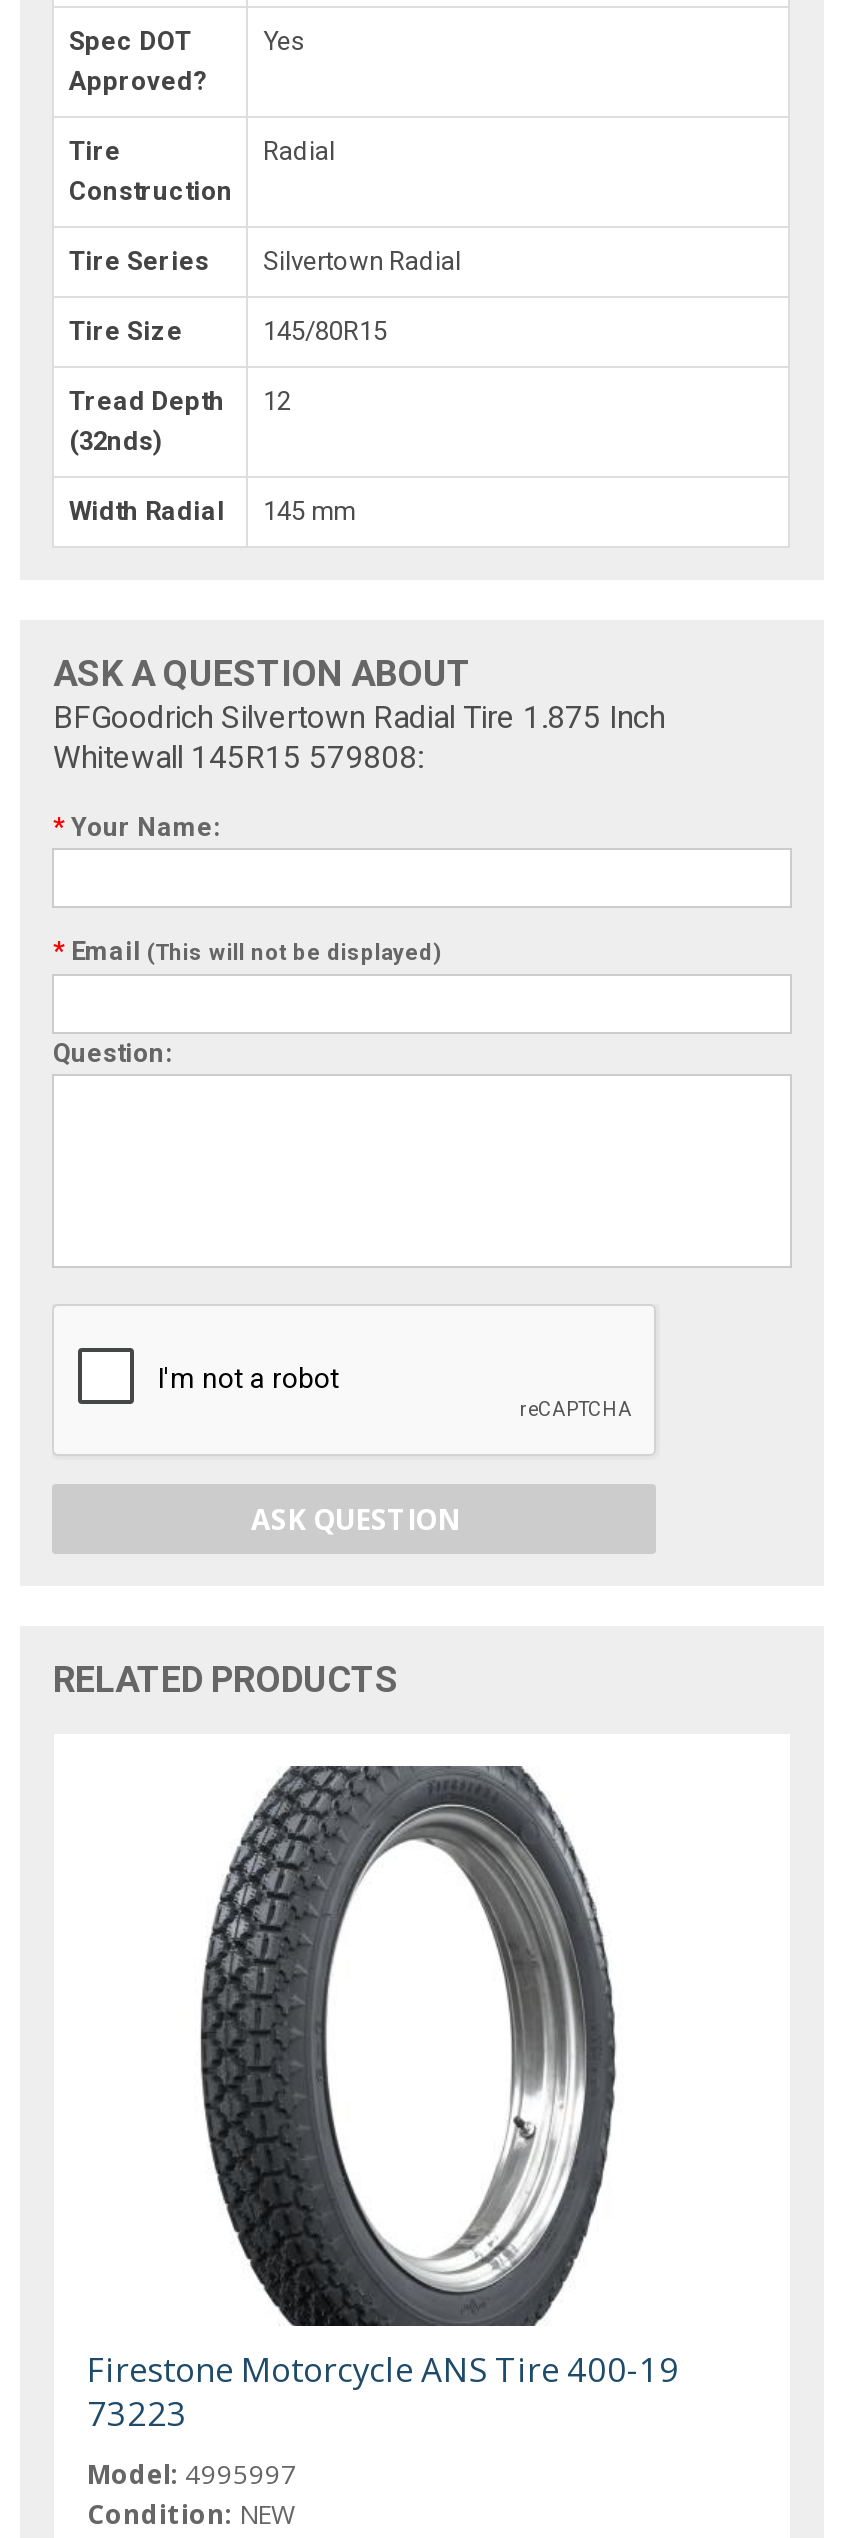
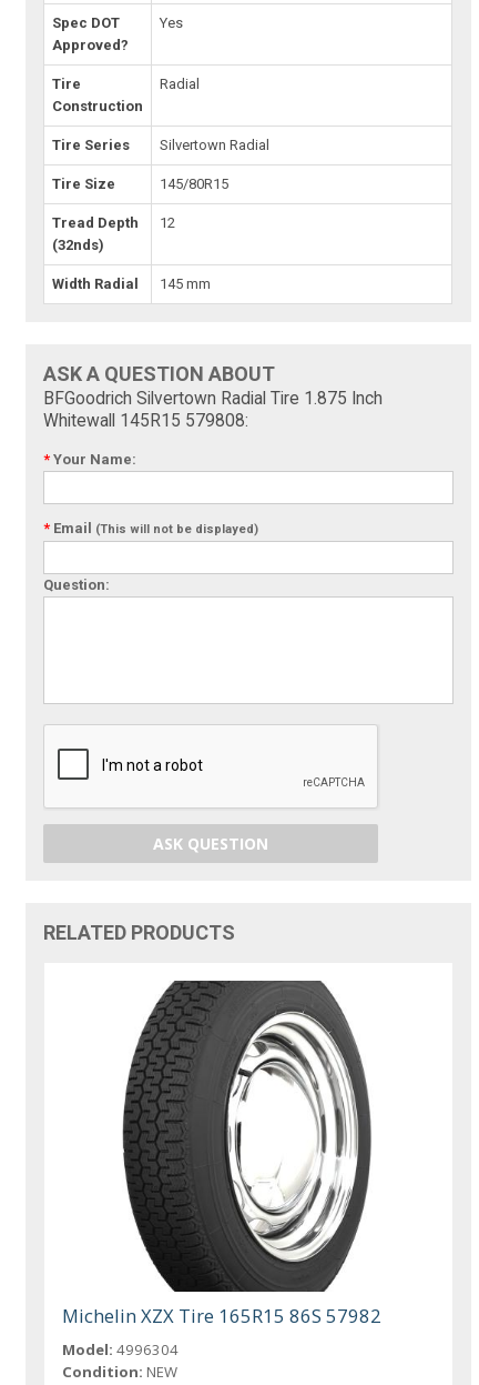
[87,1766,679,2491] [image] | Firestone Motorcycle ANS Tire 400-19 | 73223 | Model: 4995997 -> [63,980,382,1359] [image] | Michelin XZX Tire 165R15 86S 57982 | Model: 4996304

